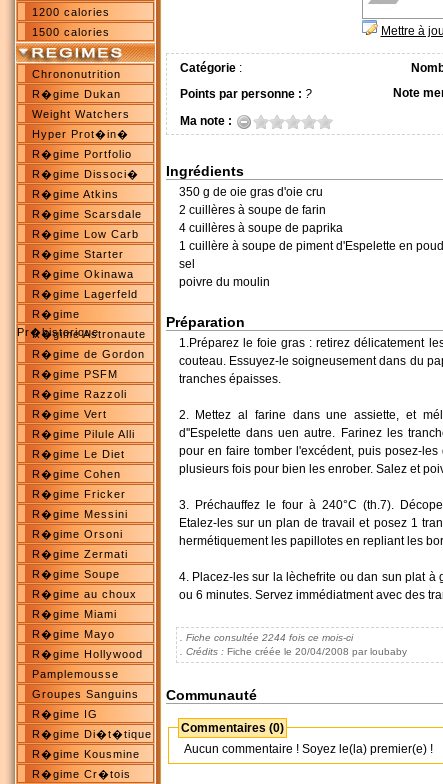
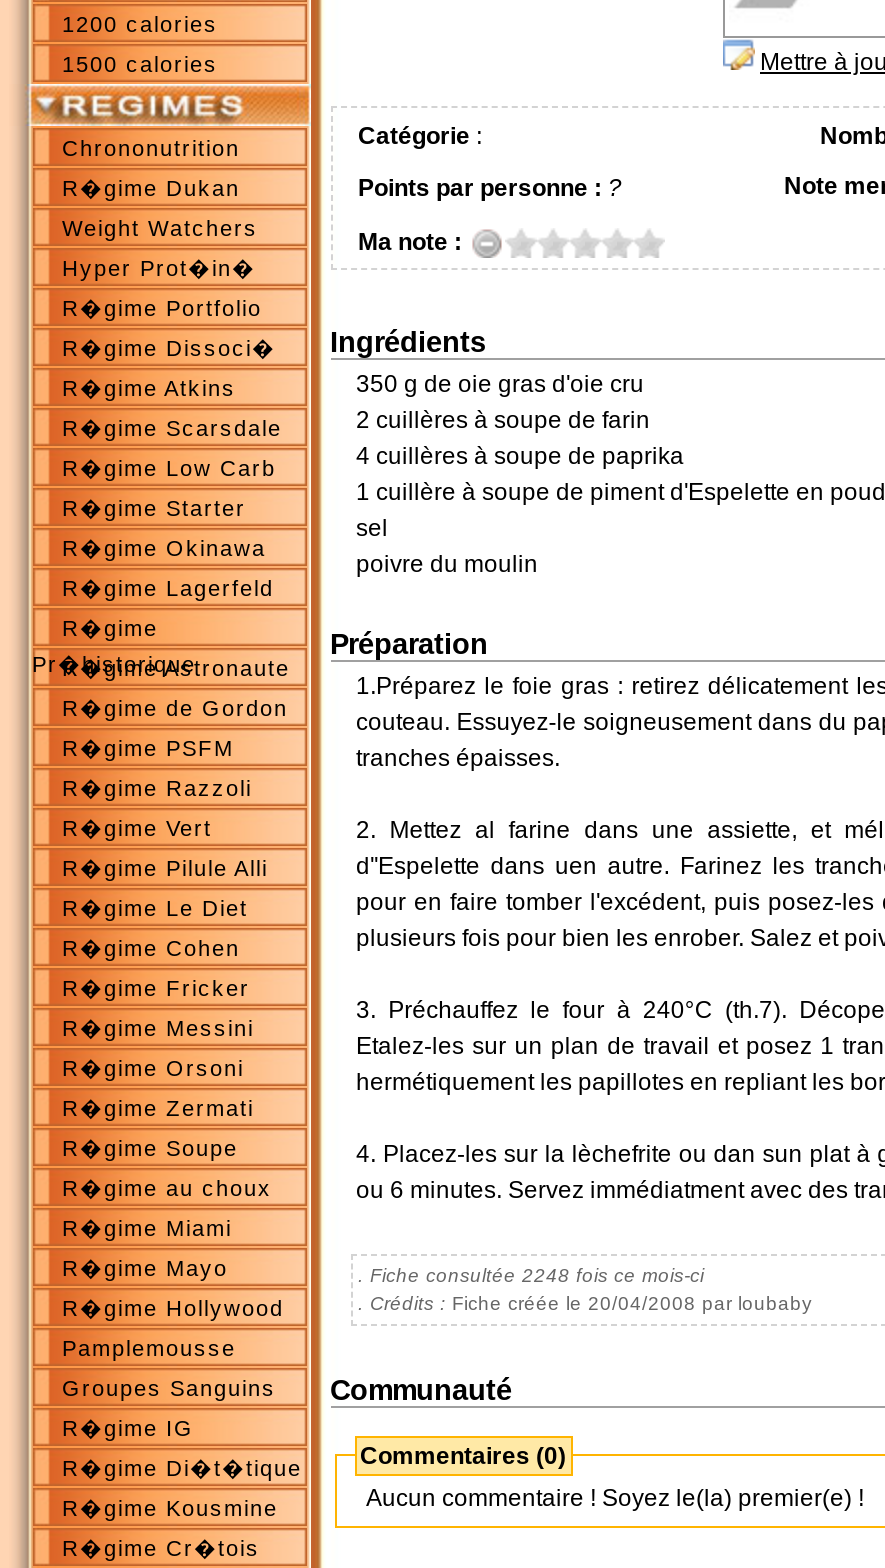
[179,632,352,643] . Fiche consultée 2244 fois ce mois-ci -> [358,1264,704,1286] . Fiche consultée 2248 fois ce mois-ci

